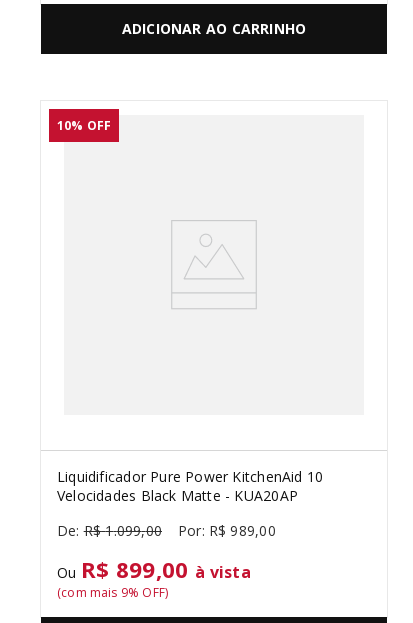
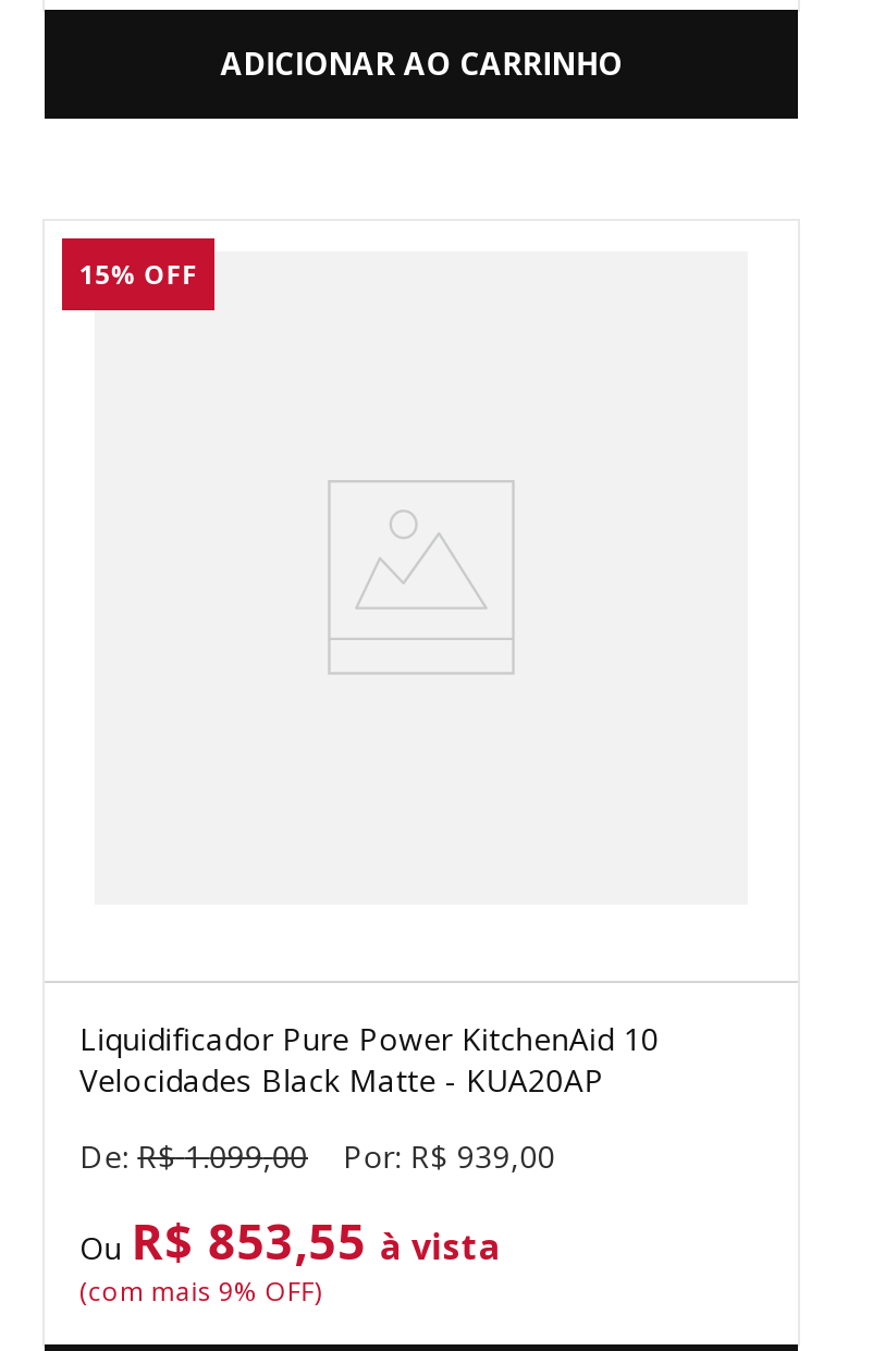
[57,117,111,134] 10% OFF -> [79,256,198,293] 15% OFF
[209,521,276,540] R$ 989,00 -> [410,1135,556,1177] R$ 939,00
[57,554,251,584] Ou R$ 899,00 à vista -> [79,1207,501,1273] Ou R$ 853,55 à vista

